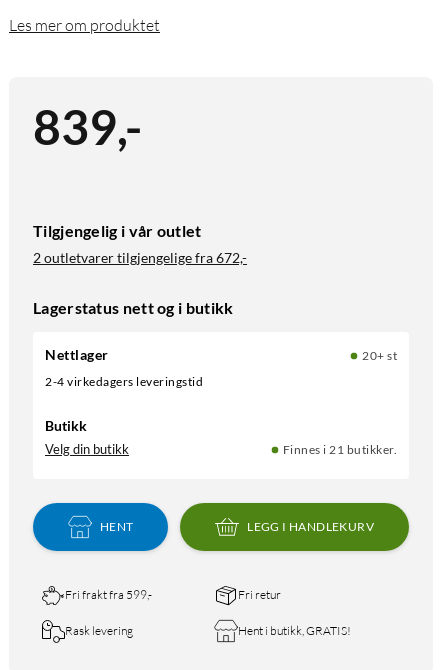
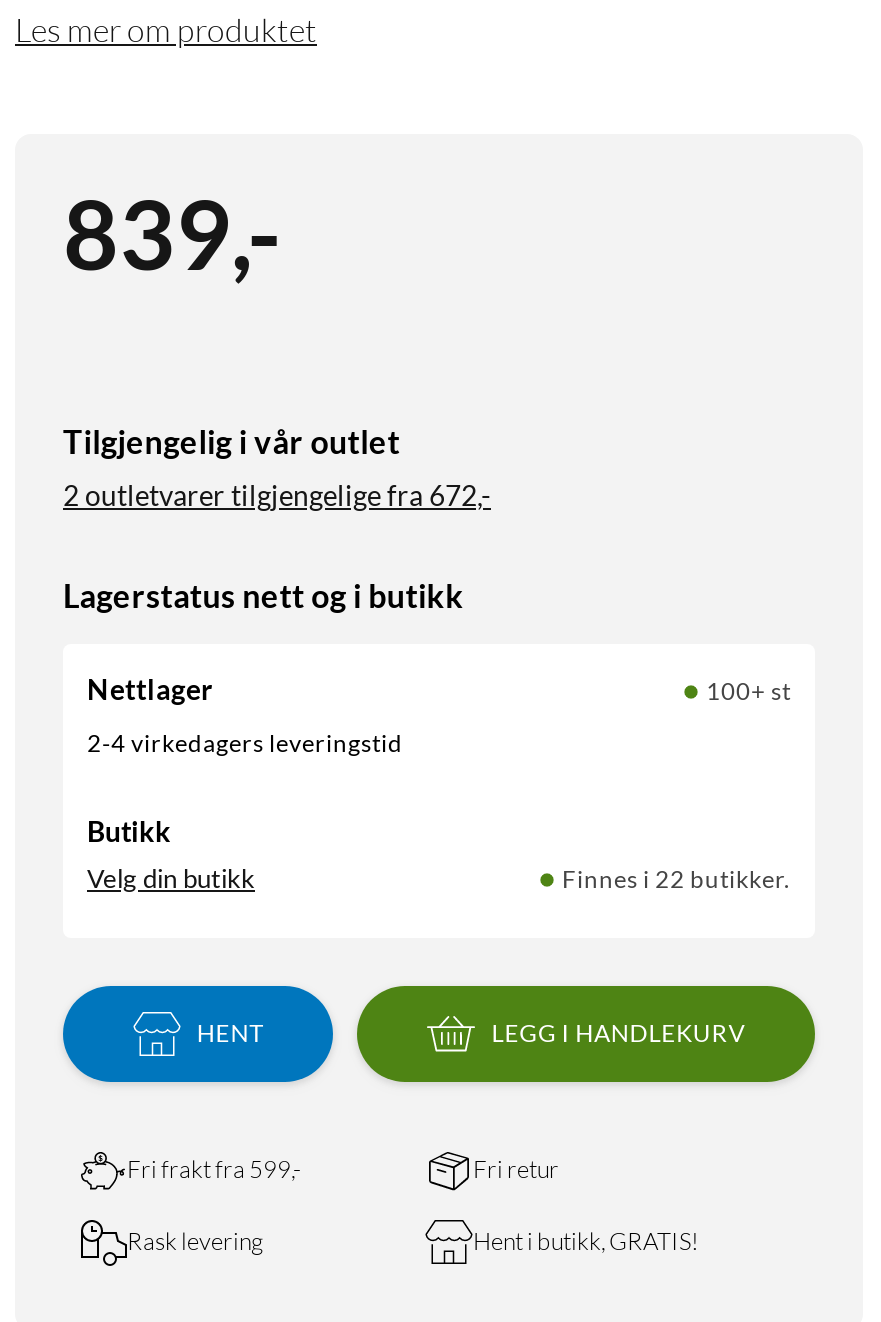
[362,347,397,362] 20+ st -> [706,677,791,707] 100+ st
[282,441,397,456] Finnes i 21 butikker. -> [562,865,791,895] Finnes i 22 butikker.

